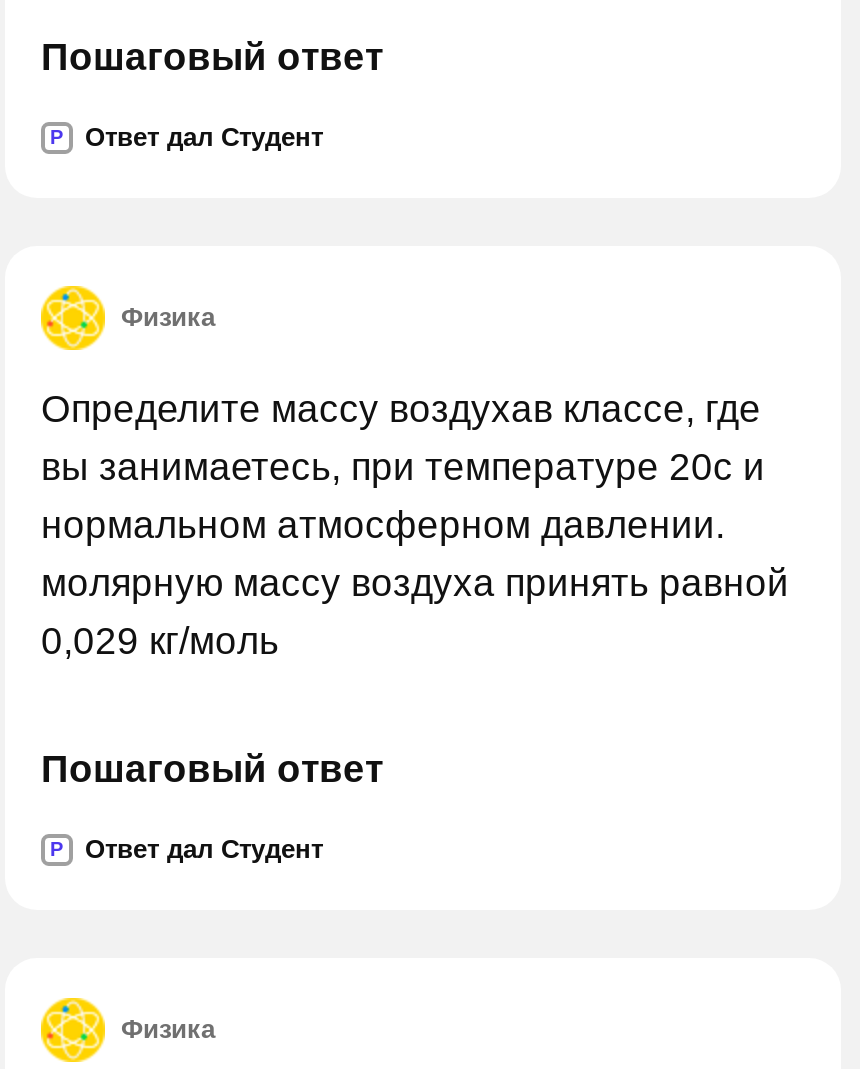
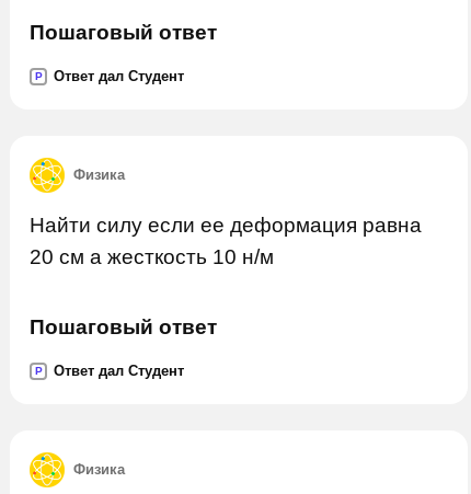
[41,388,789,662] Определите массу воздухав классе, где | вы занимаетесь, при температуре 20c и | нормальном атмосферном давлении. | молярную массу воздуха принять равной | 0,029 кг/моль -> [30,214,422,268] Найти силу если ее деформация равна | 20 см а жесткость 10 н/м

